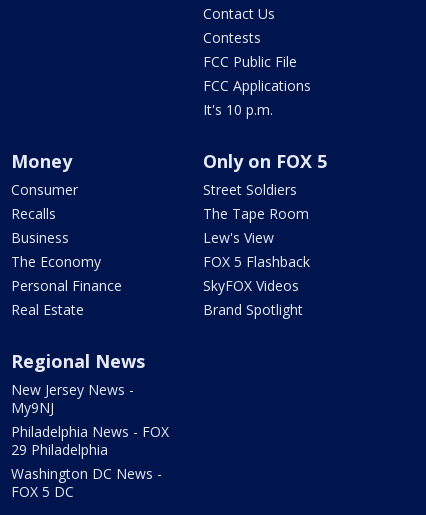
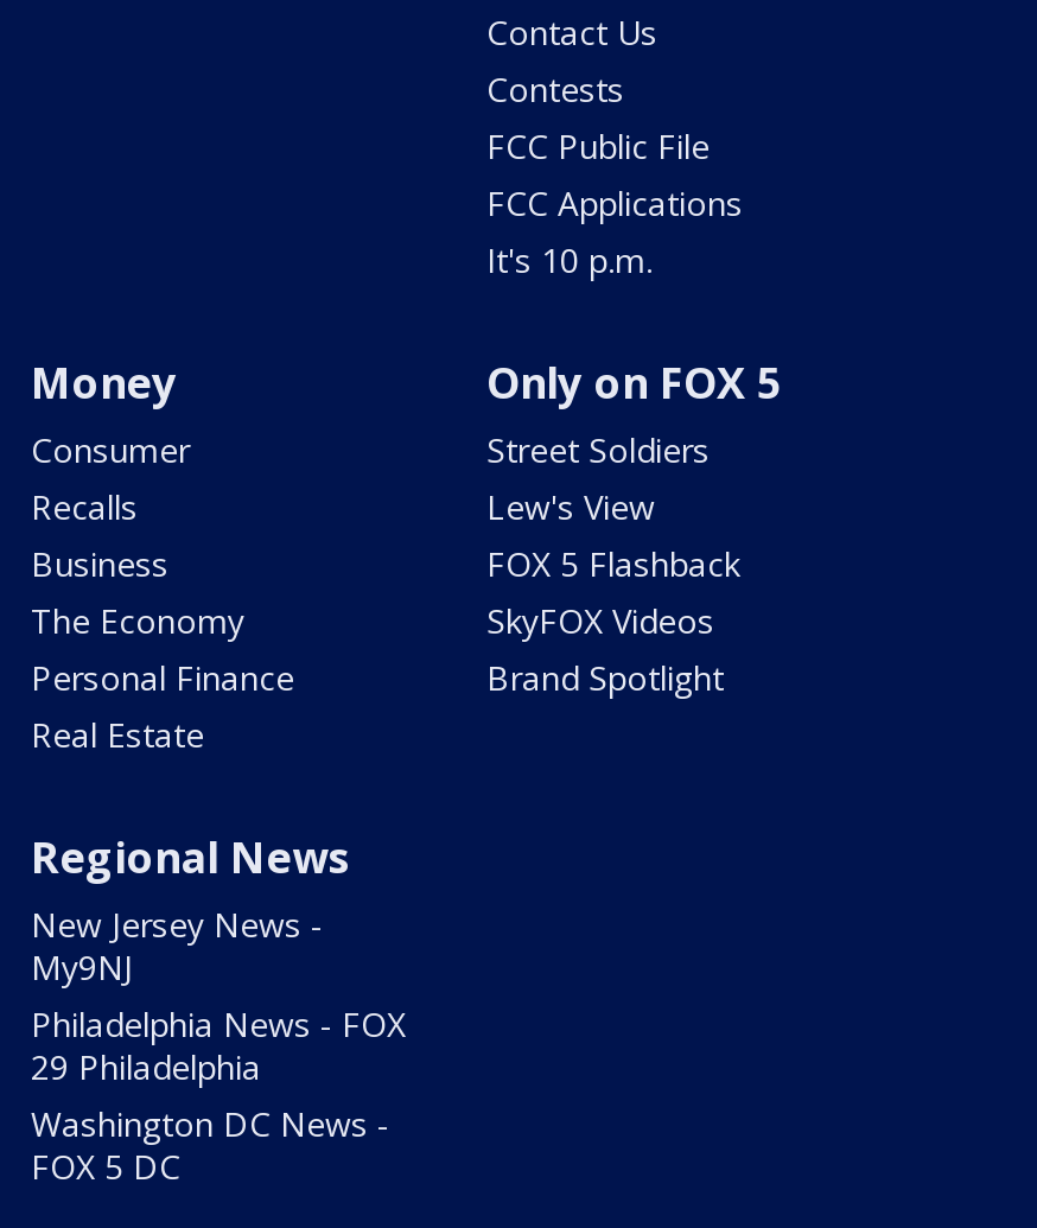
[203,204,309,223] The Tape Room -> none
moved [203,228,310,319] -> [486,484,740,700]: Lew's View | FOX 5 Flashback | SkyFOX Videos | Brand Spotlight

